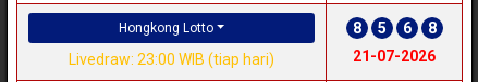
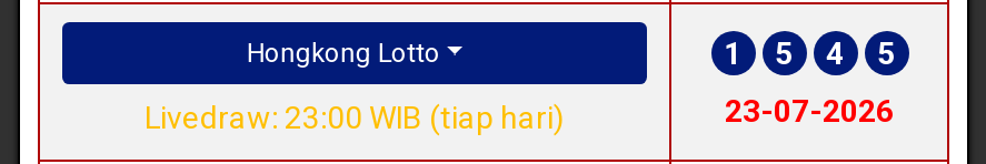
[352,19,361,36] 8 -> [724,35,741,70] 1
[402,19,411,36] 6 -> [826,35,844,70] 4
[427,19,436,36] 8 -> [877,35,895,70] 5
[353,47,436,64] 21-07-2026 -> [725,92,894,128] 23-07-2026

